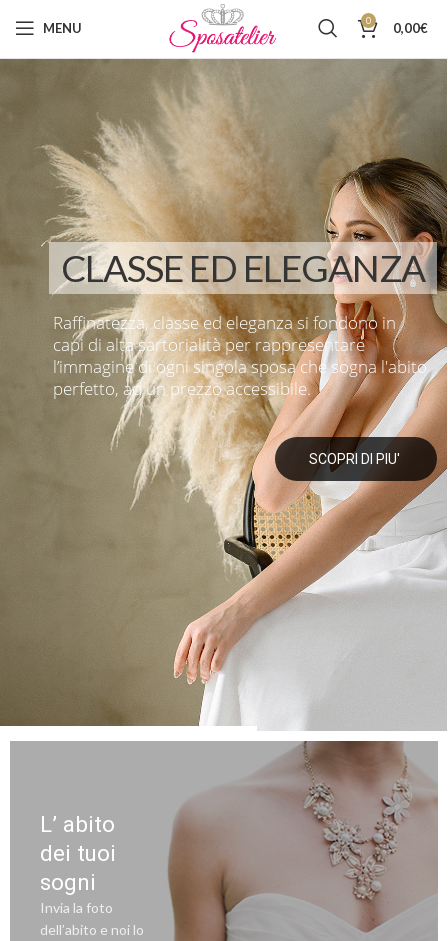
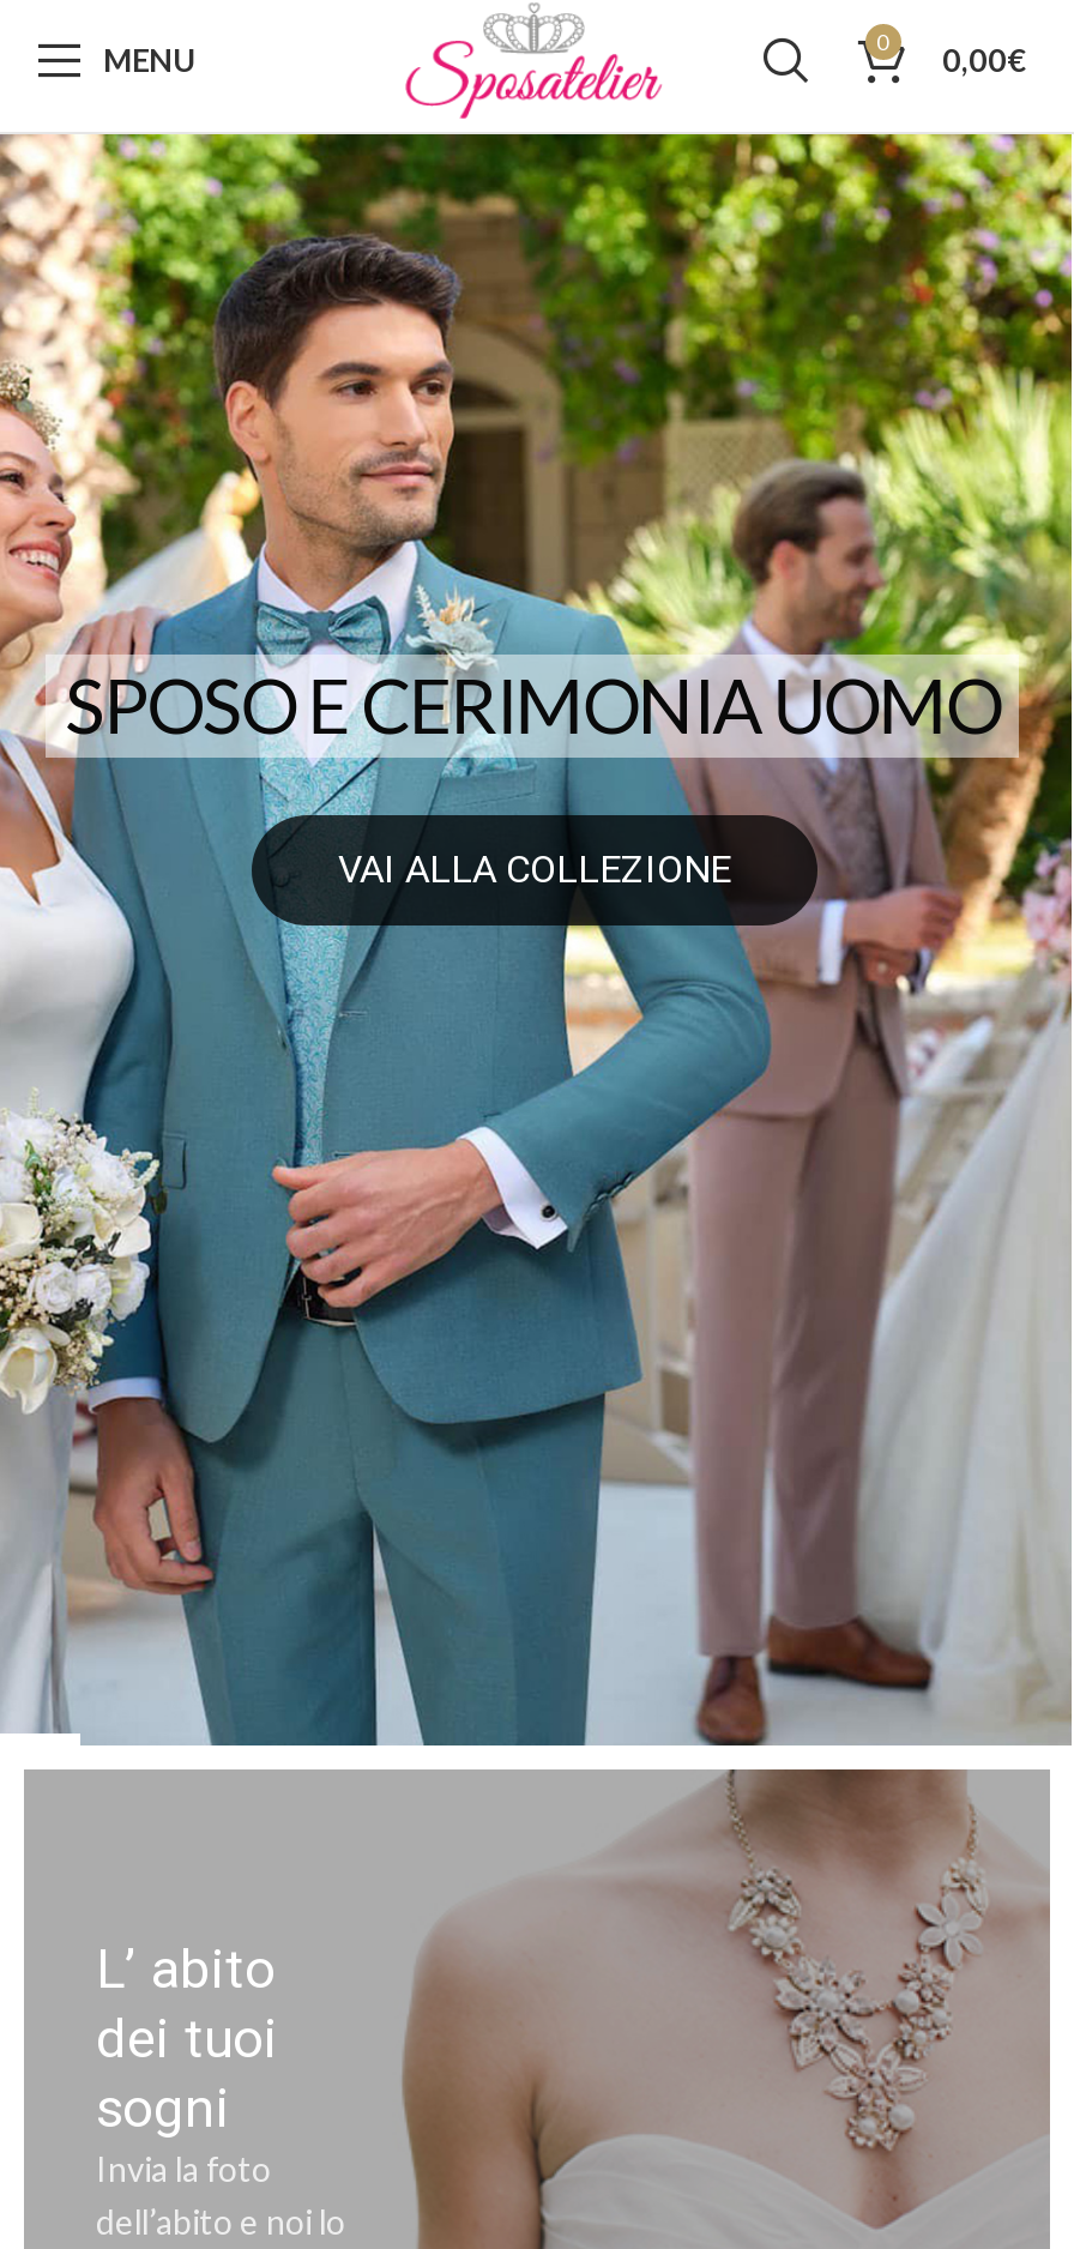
none -> [65,659,1001,892] SPOSO E CERIMONIA UOMO | VAI ALLA COLLEZIONE
[3,58,445,731] [image] -> [7,132,1067,1748] [image]

